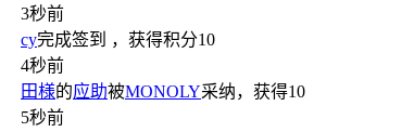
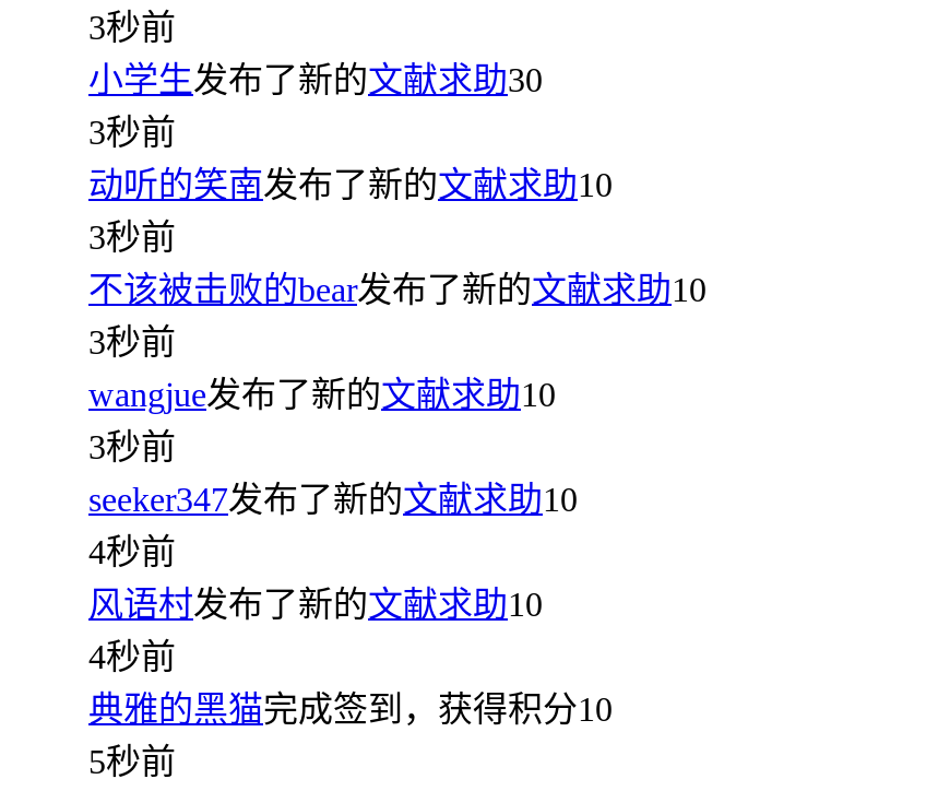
[21,30,215,49] cy完成签到，获得积分10 -> [88,61,707,518] 小学生发布了新的文献求助30 | 3秒前 | 动听的笑南发布了新的文献求助10 | 3秒前 | 不该被击败的bear发布了新的文献求助10 | 3秒前 | wangjue发布了新的文献求助10 | 3秒前 | seeker347发布了新的文献求助10
[21,82,305,101] 田様的应助被MONOLY采纳，获得10 -> [88,586,613,728] 风语村发布了新的文献求助10 | 4秒前 | 典雅的黑猫完成签到，获得积分10

